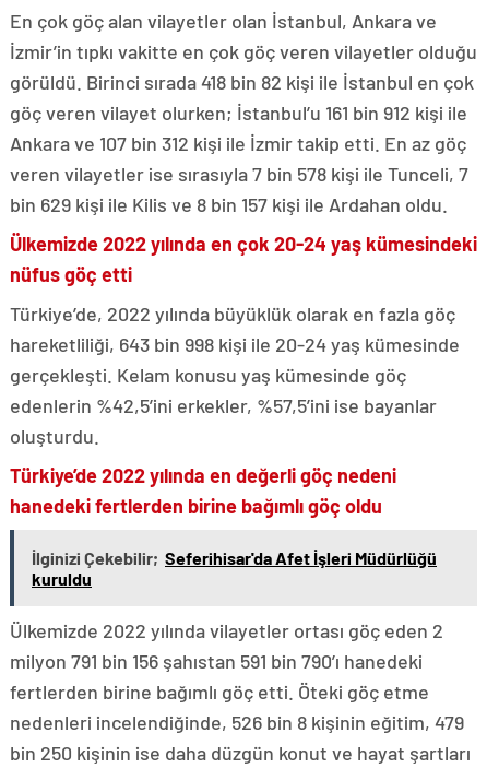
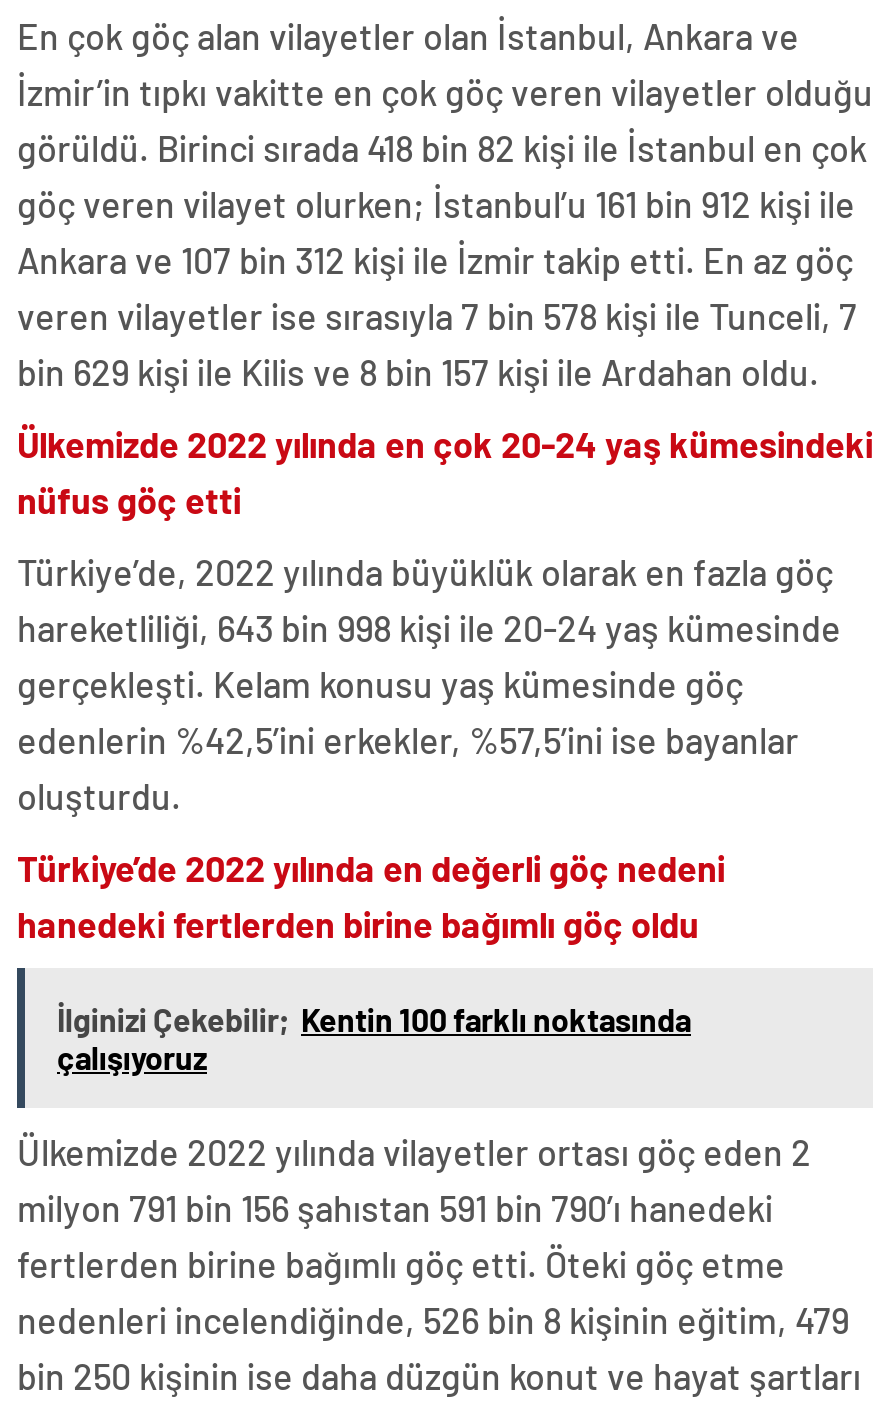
[32,547,437,588] İlginizi Çekebilir; Seferihisar'da Afet İşleri Müdürlüğü | kuruldu -> [57,999,691,1075] İlginizi Çekebilir; Kentin 100 farklı noktasında | çalışıyoruz

